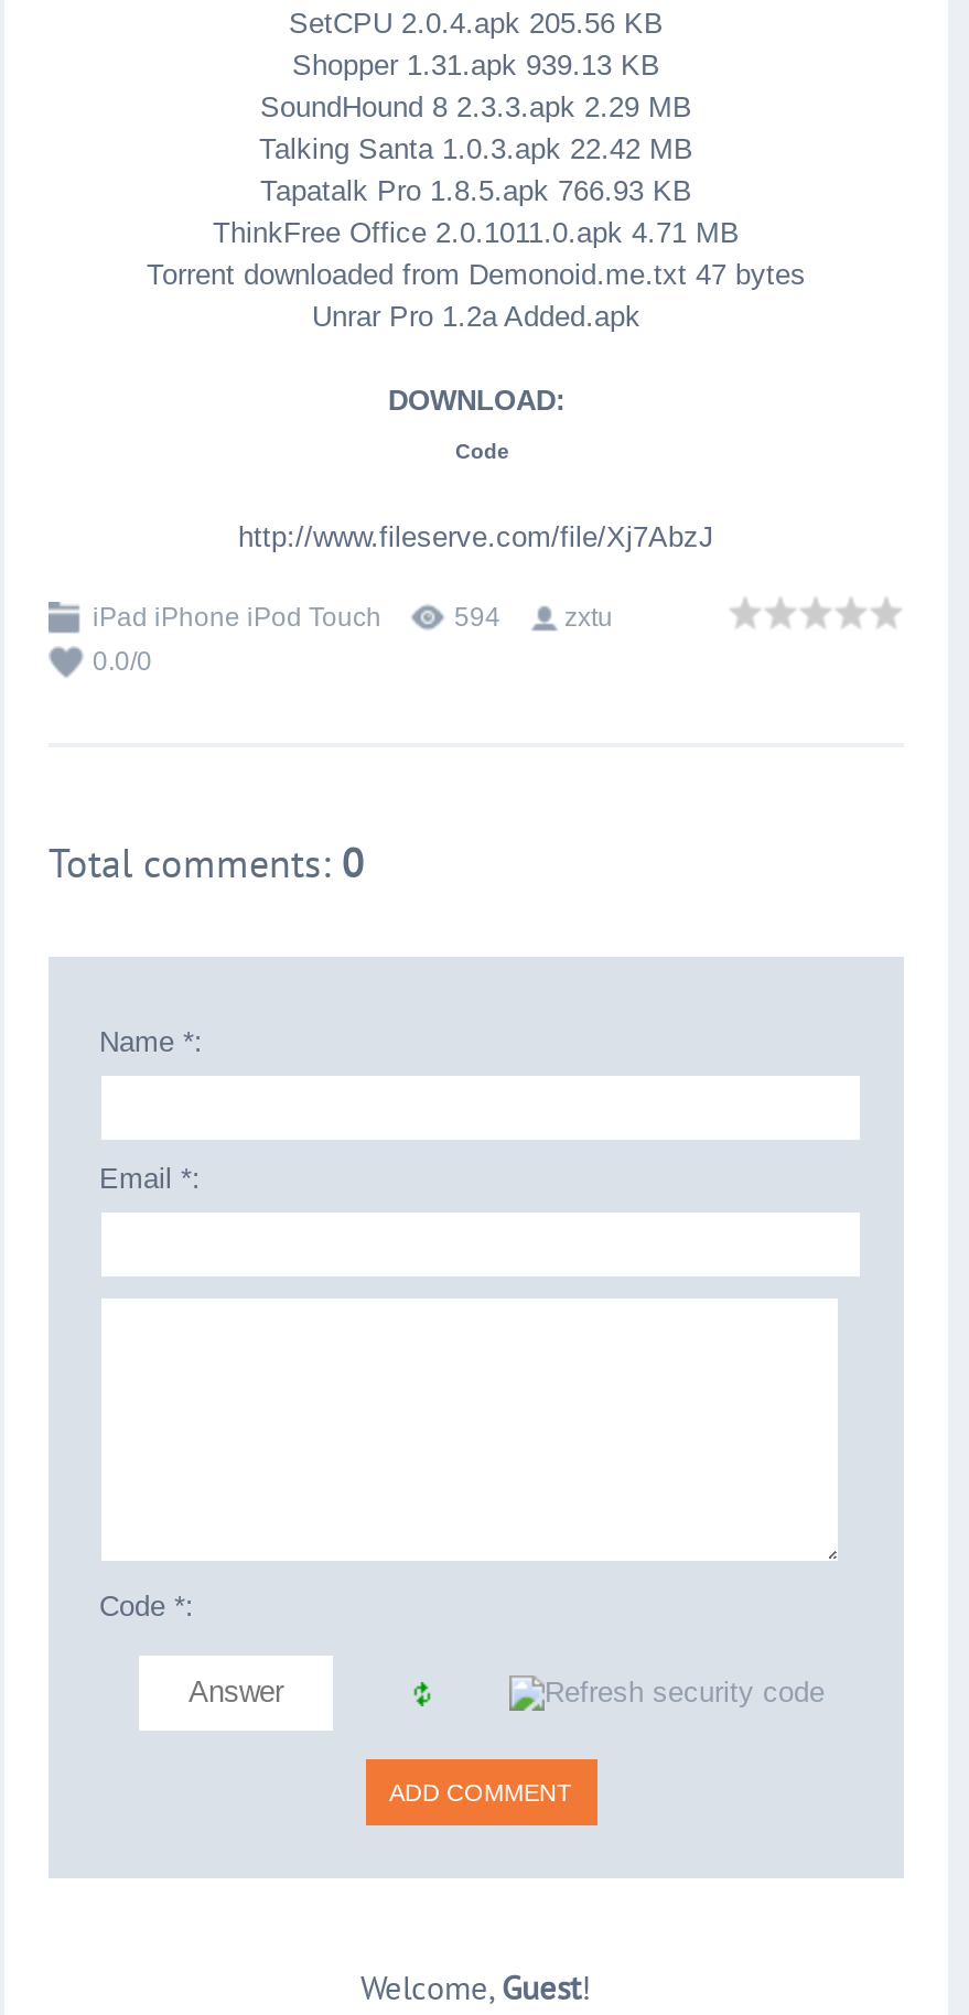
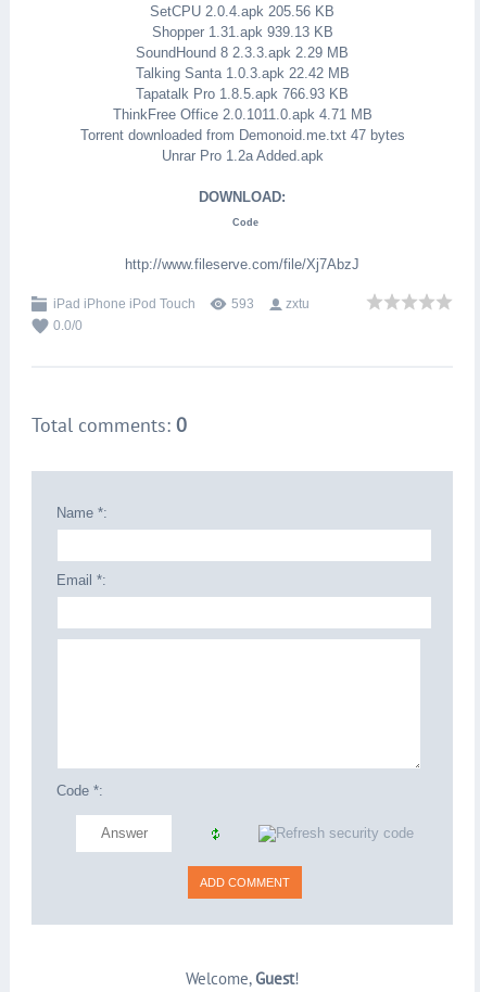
[454,602,500,633] 594 -> [231,296,254,311] 593

